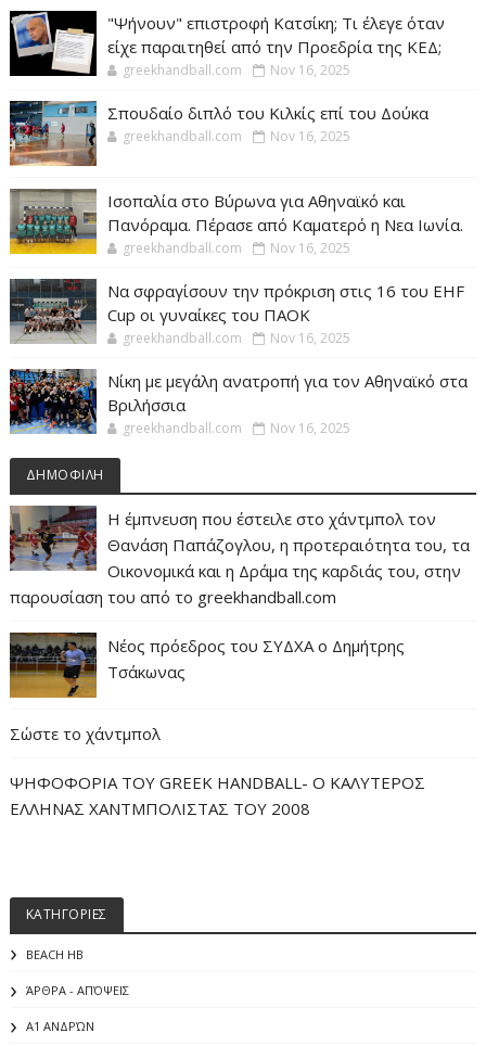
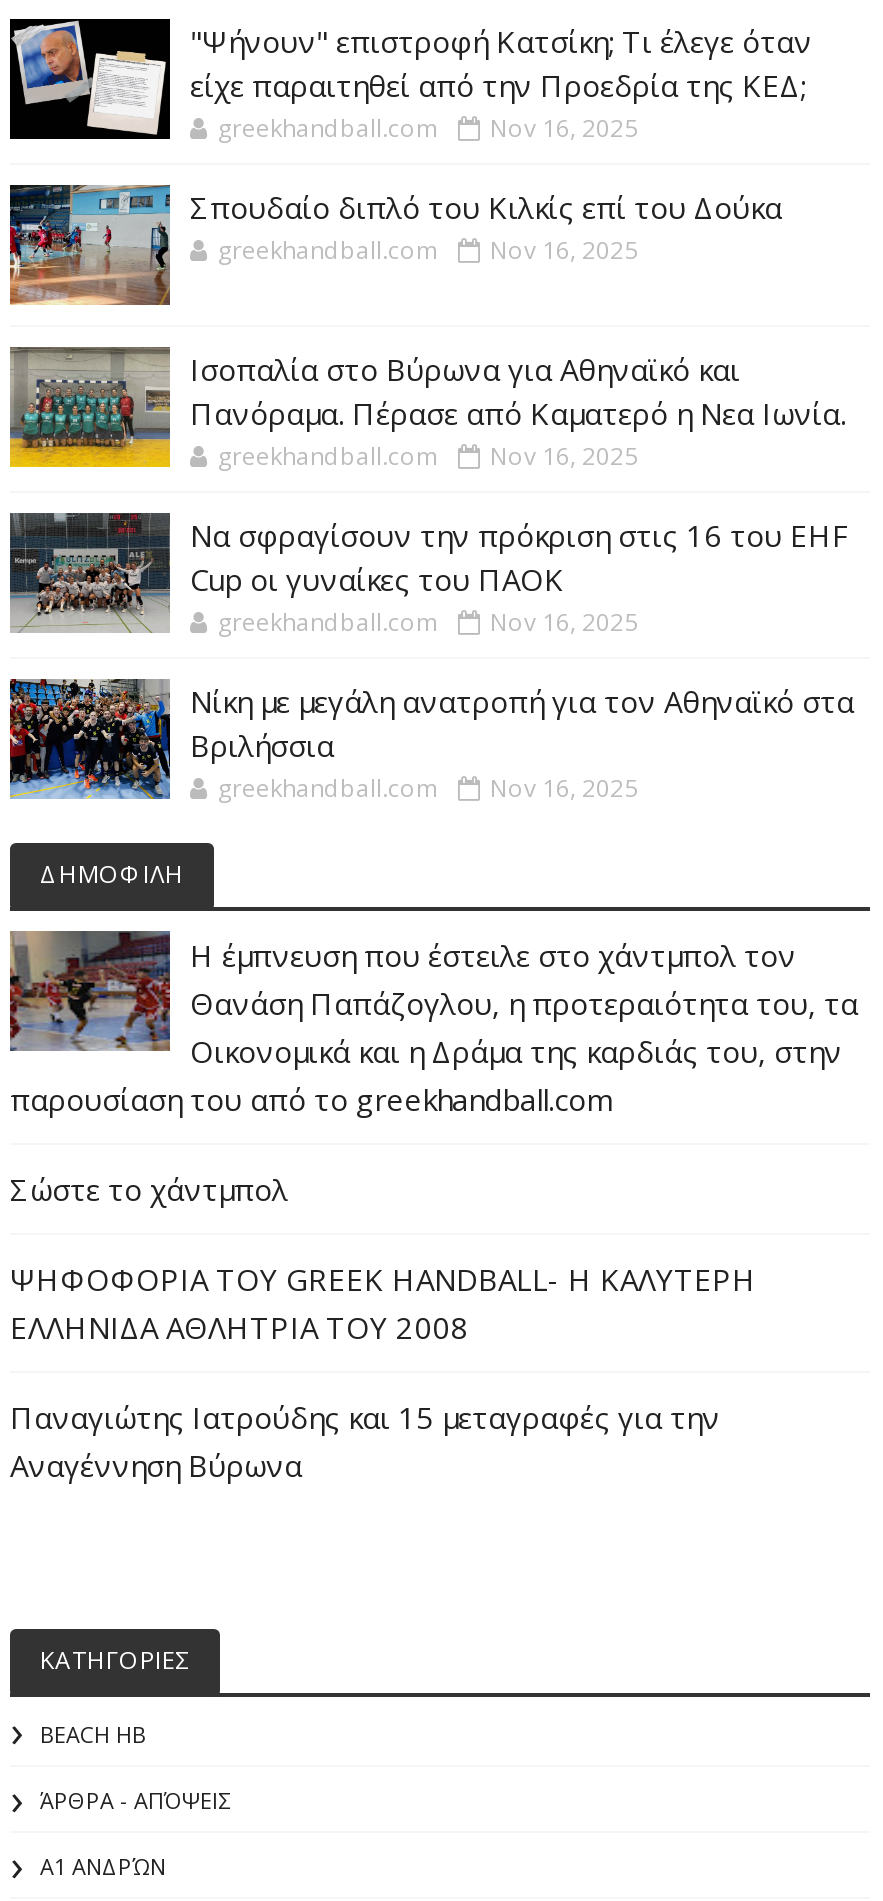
[9,632,405,683] [image] | Νέος πρόεδρος του ΣΥΔΧΑ ο Δημήτρης | Τσάκωνας -> none
moved [10,723,161,744] -> [10,1169,288,1209]: Σώστε το χάντμπολ
[10,771,425,819] ΨΗΦΟΦΟΡΙΑ ΤΟΥ GREEK HANDBALL- O ΚΑΛΥΤΕΡΟΣ | ΕΛΛΗΝΑΣ ΧΑΝΤΜΠΟΛΙΣΤΑΣ ΤΟΥ 2008 -> [10,1259,756,1485] ΨΗΦΟΦΟΡΙΑ ΤΟΥ GREEK HANDBALL- H ΚΑΛΥΤΕΡΗ | ΕΛΛΗΝΙΔΑ ΑΘΛΗΤΡΙΑ ΤΟΥ 2008 | Παναγιώτης Ιατρούδης και 15 μεταγραφές για την | Αναγέννηση Βύρωνα

